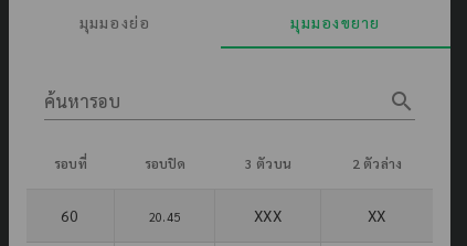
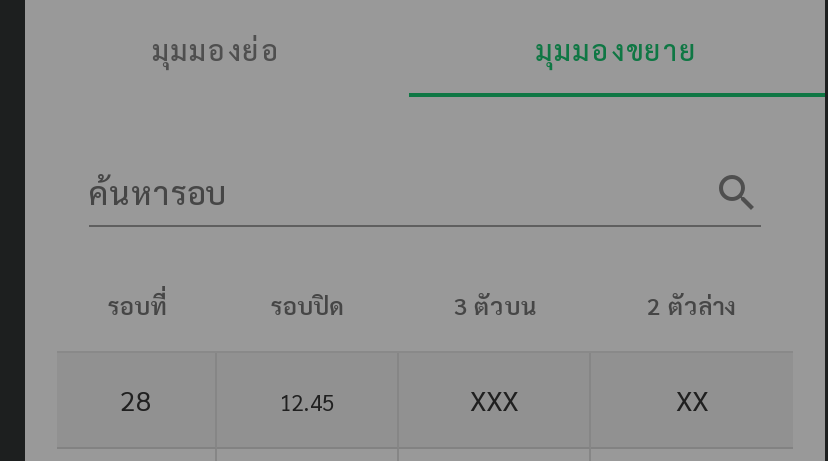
[61,205,79,225] 60 -> [120,381,152,417] 28
[149,208,180,225] 20.45 -> [279,387,335,417] 12.45

